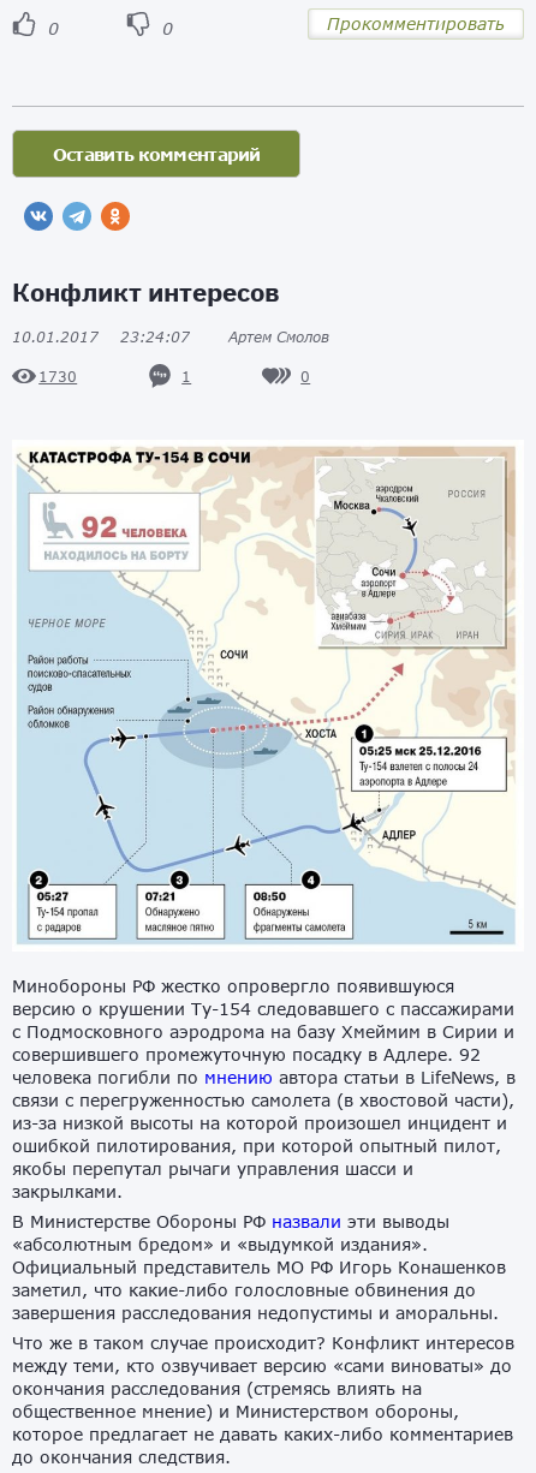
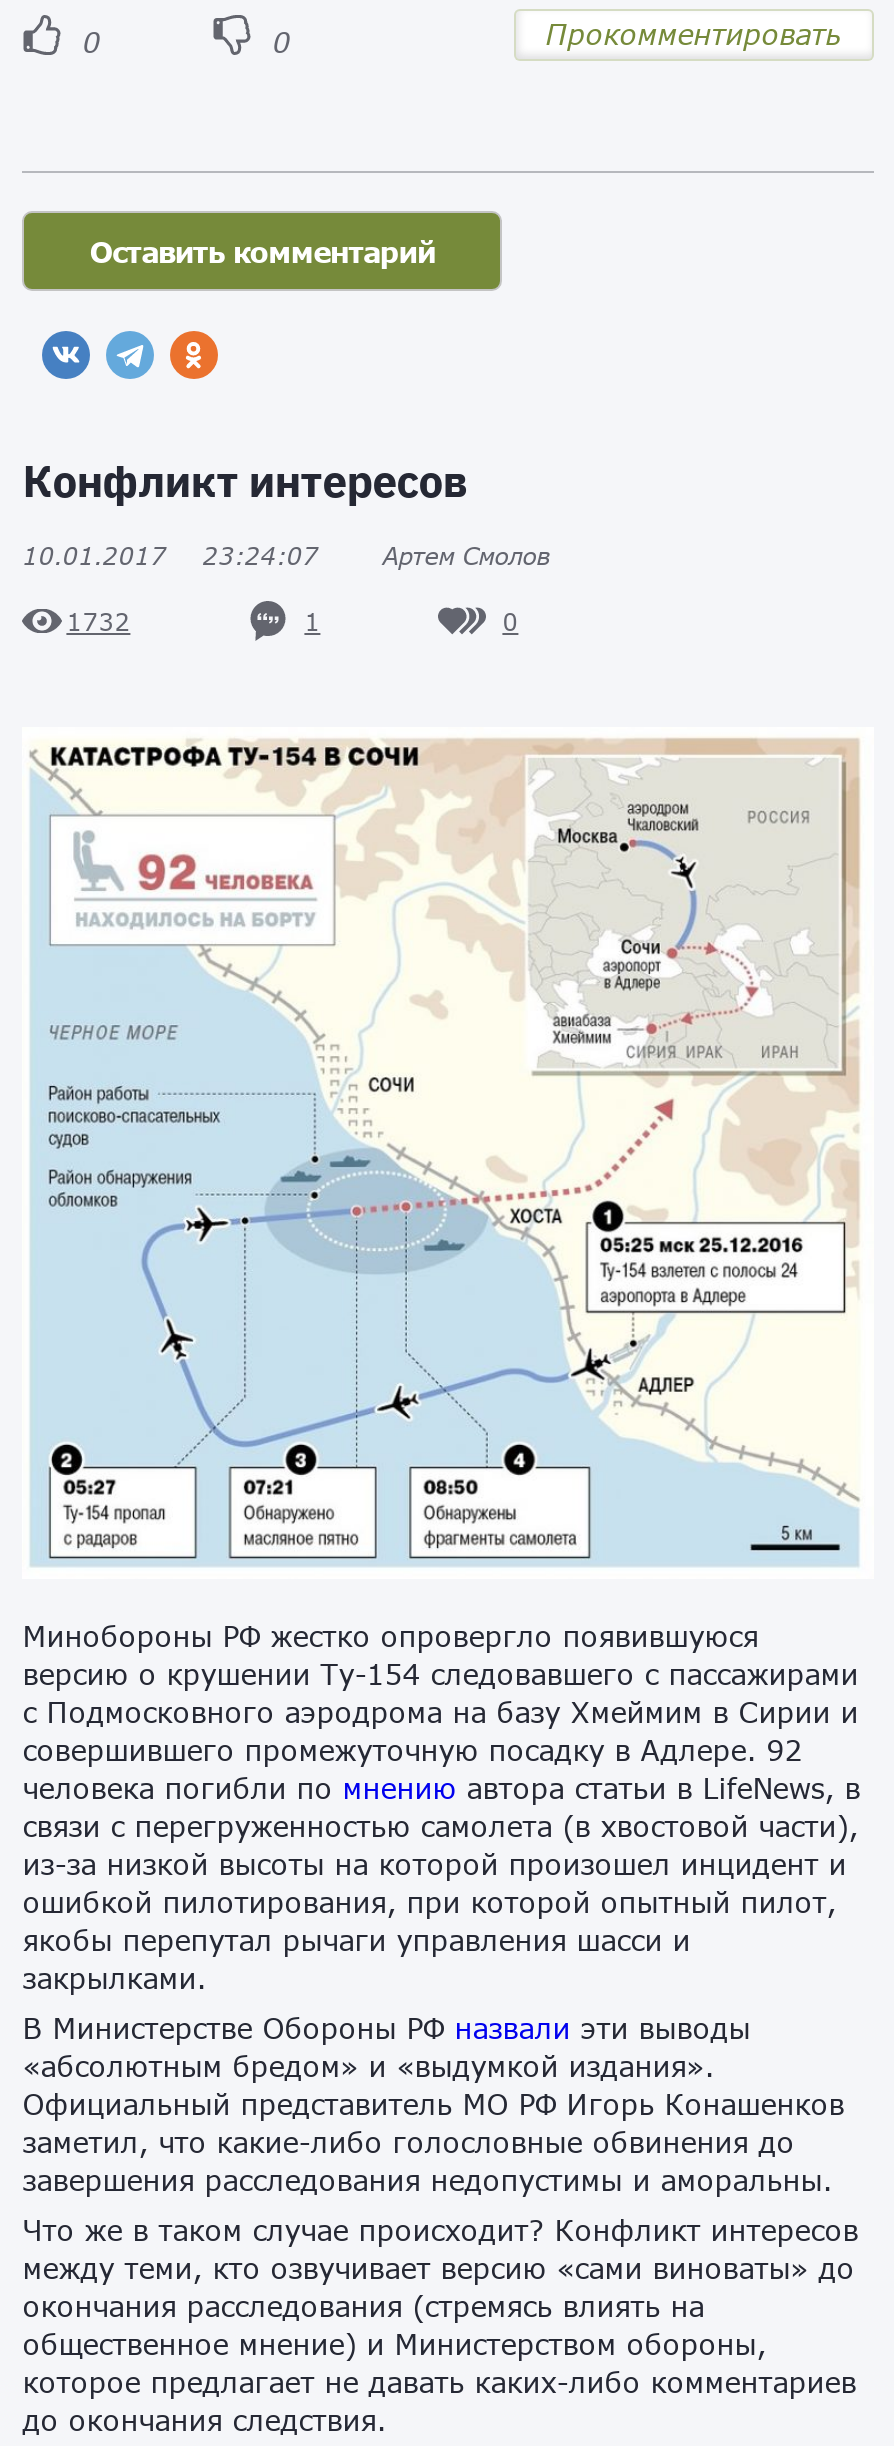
[39,368,77,386] 1730 -> [66,607,130,637] 1732

